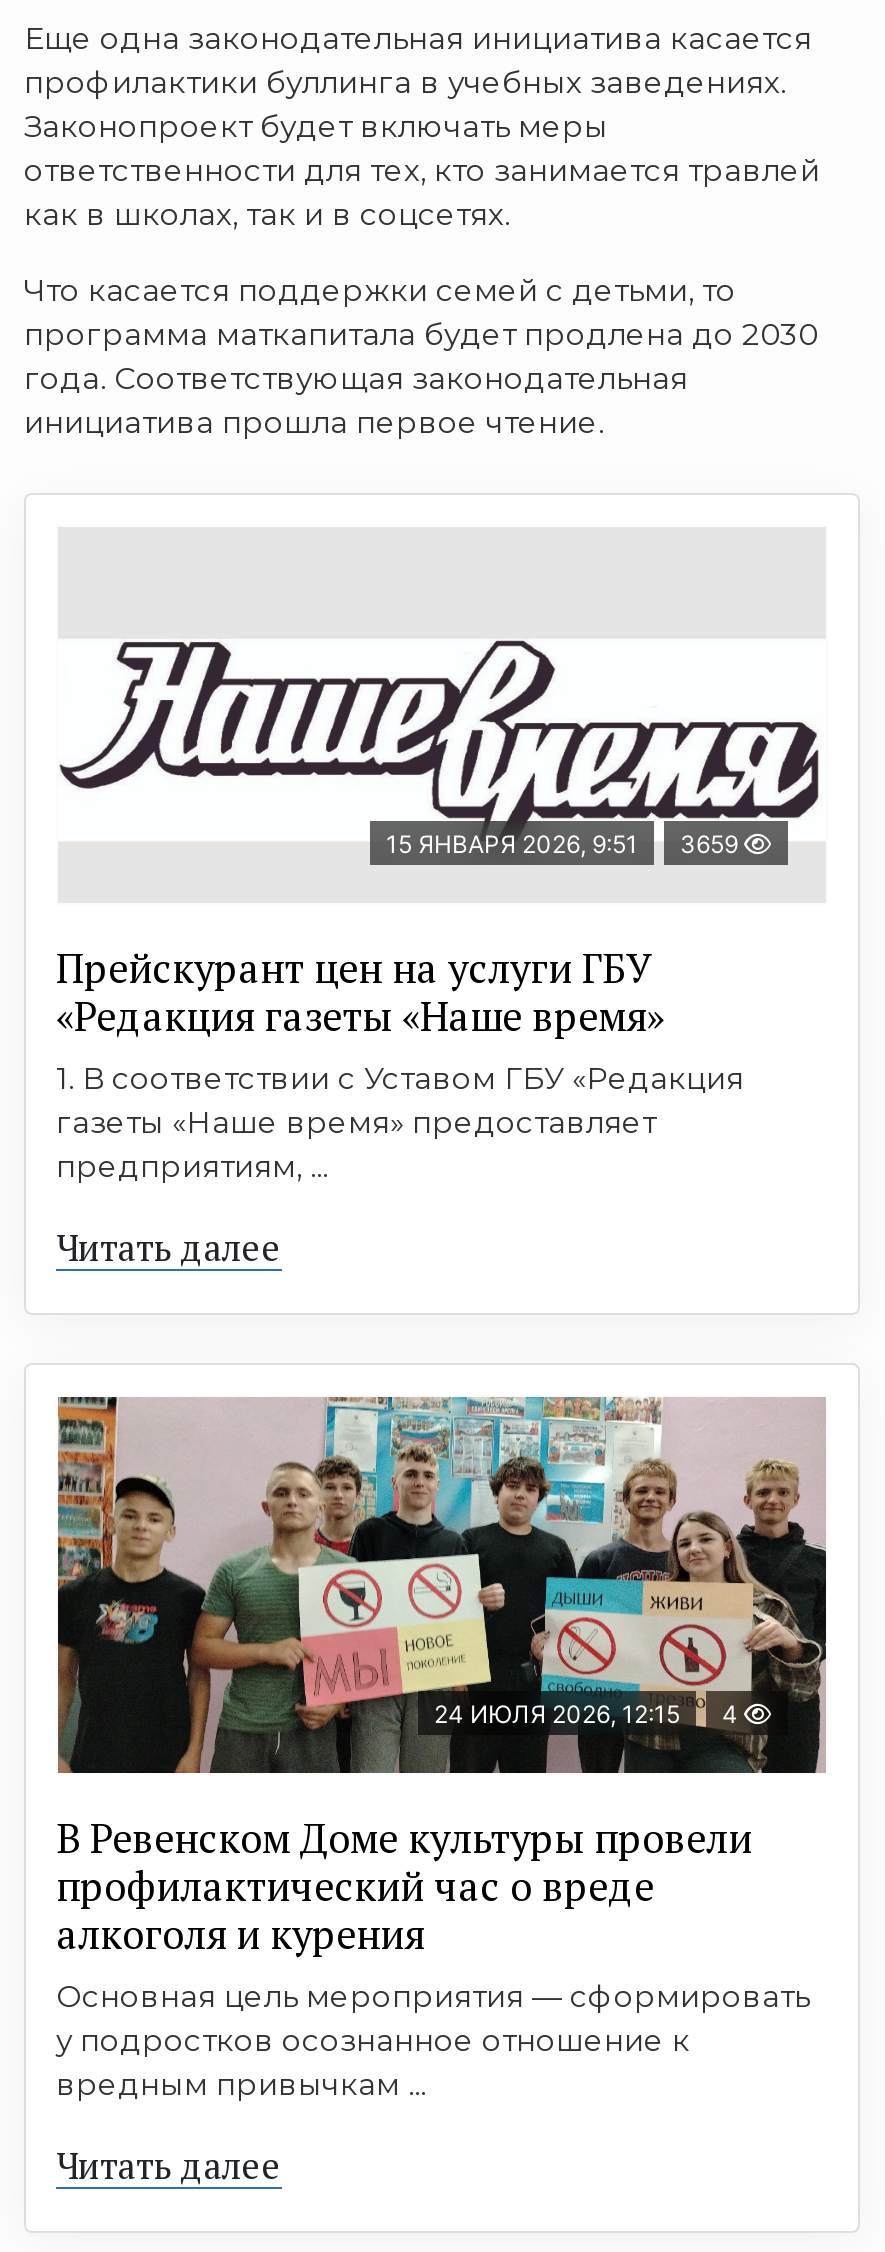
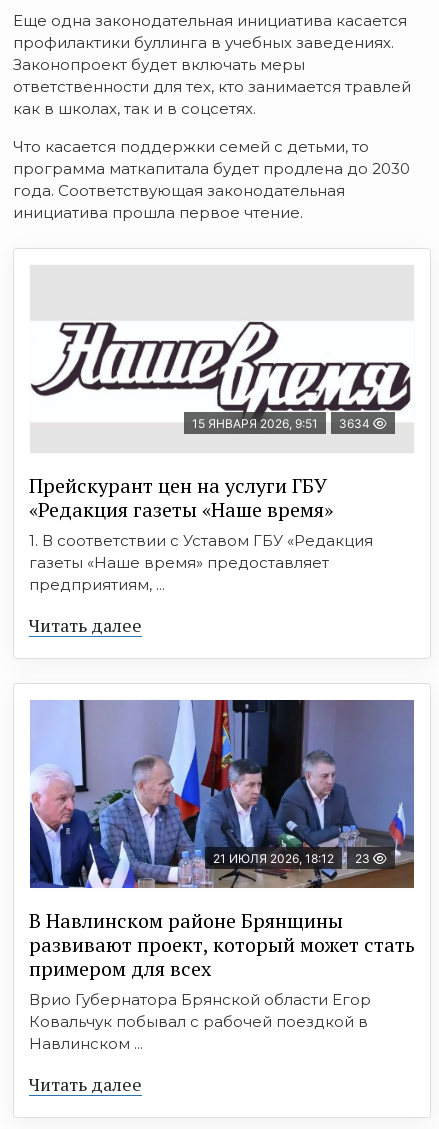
[386,829,744,859] 15 ЯНВАРЯ 2026, 9:51 3659 -> [192,416,373,431] 15 ЯНВАРЯ 2026, 9:51 3634
[56,1395,828,1775] [image] | 24 ИЮЛЯ 2026, 12:15 | 4 -> [29,699,415,889] [image] | 21 ИЮЛЯ 2026, 18:12 | 23
[56,1811,810,2103] В Ревенском Доме культуры провели | профилактический час о вреде | алкоголя и курения | Основная цель мероприятия — сформировать | у подростков осознанное отношение к | вредным привычкам ... -> [29,907,415,1053] В Навлинском районе Брянщины | развивают проект, который может стать | примером для всех | Врио Губернатора Брянской области Егор | Ковальчук побывал с рабочей поездкой в | Навлинском ...

